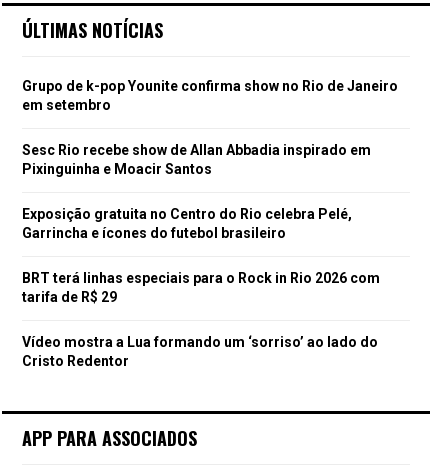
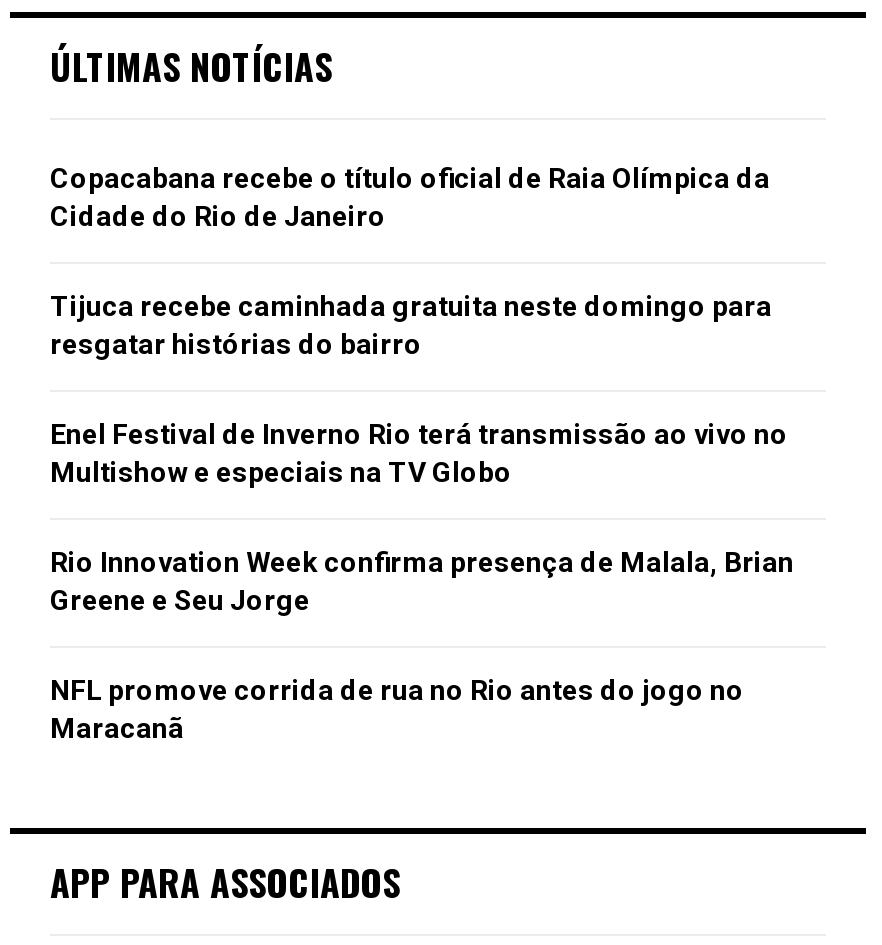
[22,77,398,112] Grupo de k-pop Younite confirma show no Rio de Janeiro | em setembro -> [50,161,770,231] Copacabana recebe o título oficial de Raia Olímpica da | Cidade do Rio de Janeiro
[22,141,371,176] Sesc Rio recebe show de Allan Abbadia inspirado em | Pixinguinha e Moacir Santos -> [50,289,772,359] Tijuca recebe caminhada gratuita neste domingo para | resgatar histórias do bairro
[22,205,352,240] Exposição gratuita no Centro do Rio celebra Pelé, | Garrincha e ícones do futebol brasileiro -> [50,417,788,487] Enel Festival de Inverno Rio terá transmissão ao vivo no | Multishow e especiais na TV Globo
[22,269,380,304] BRT terá linhas especiais para o Rock in Rio 2026 com | tarifa de R$ 29 -> [50,545,794,615] Rio Innovation Week confirma presença de Malala, Brian | Greene e Seu Jorge
[22,333,378,368] Vídeo mostra a Lua formando um ‘sorriso’ ao lado do | Cristo Redentor -> [50,673,744,743] NFL promove corrida de rua no Rio antes do jogo no | Maracanã

